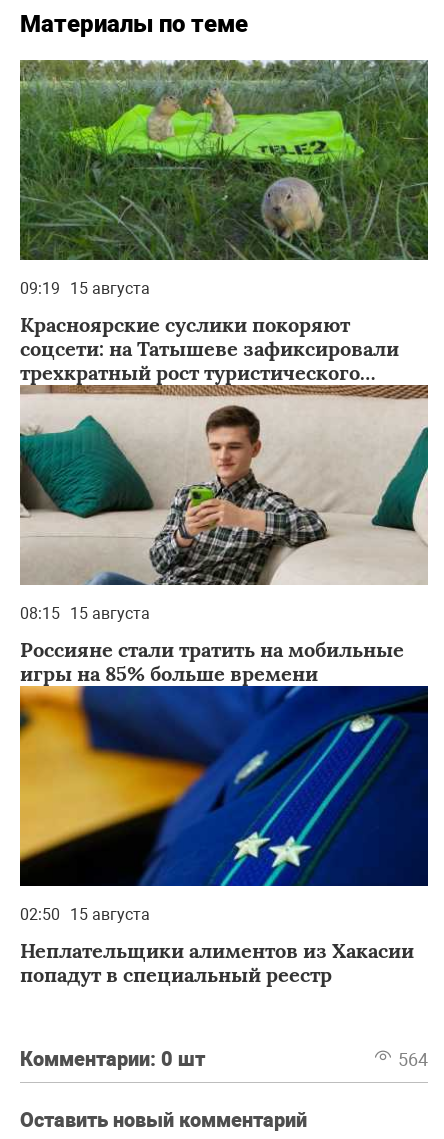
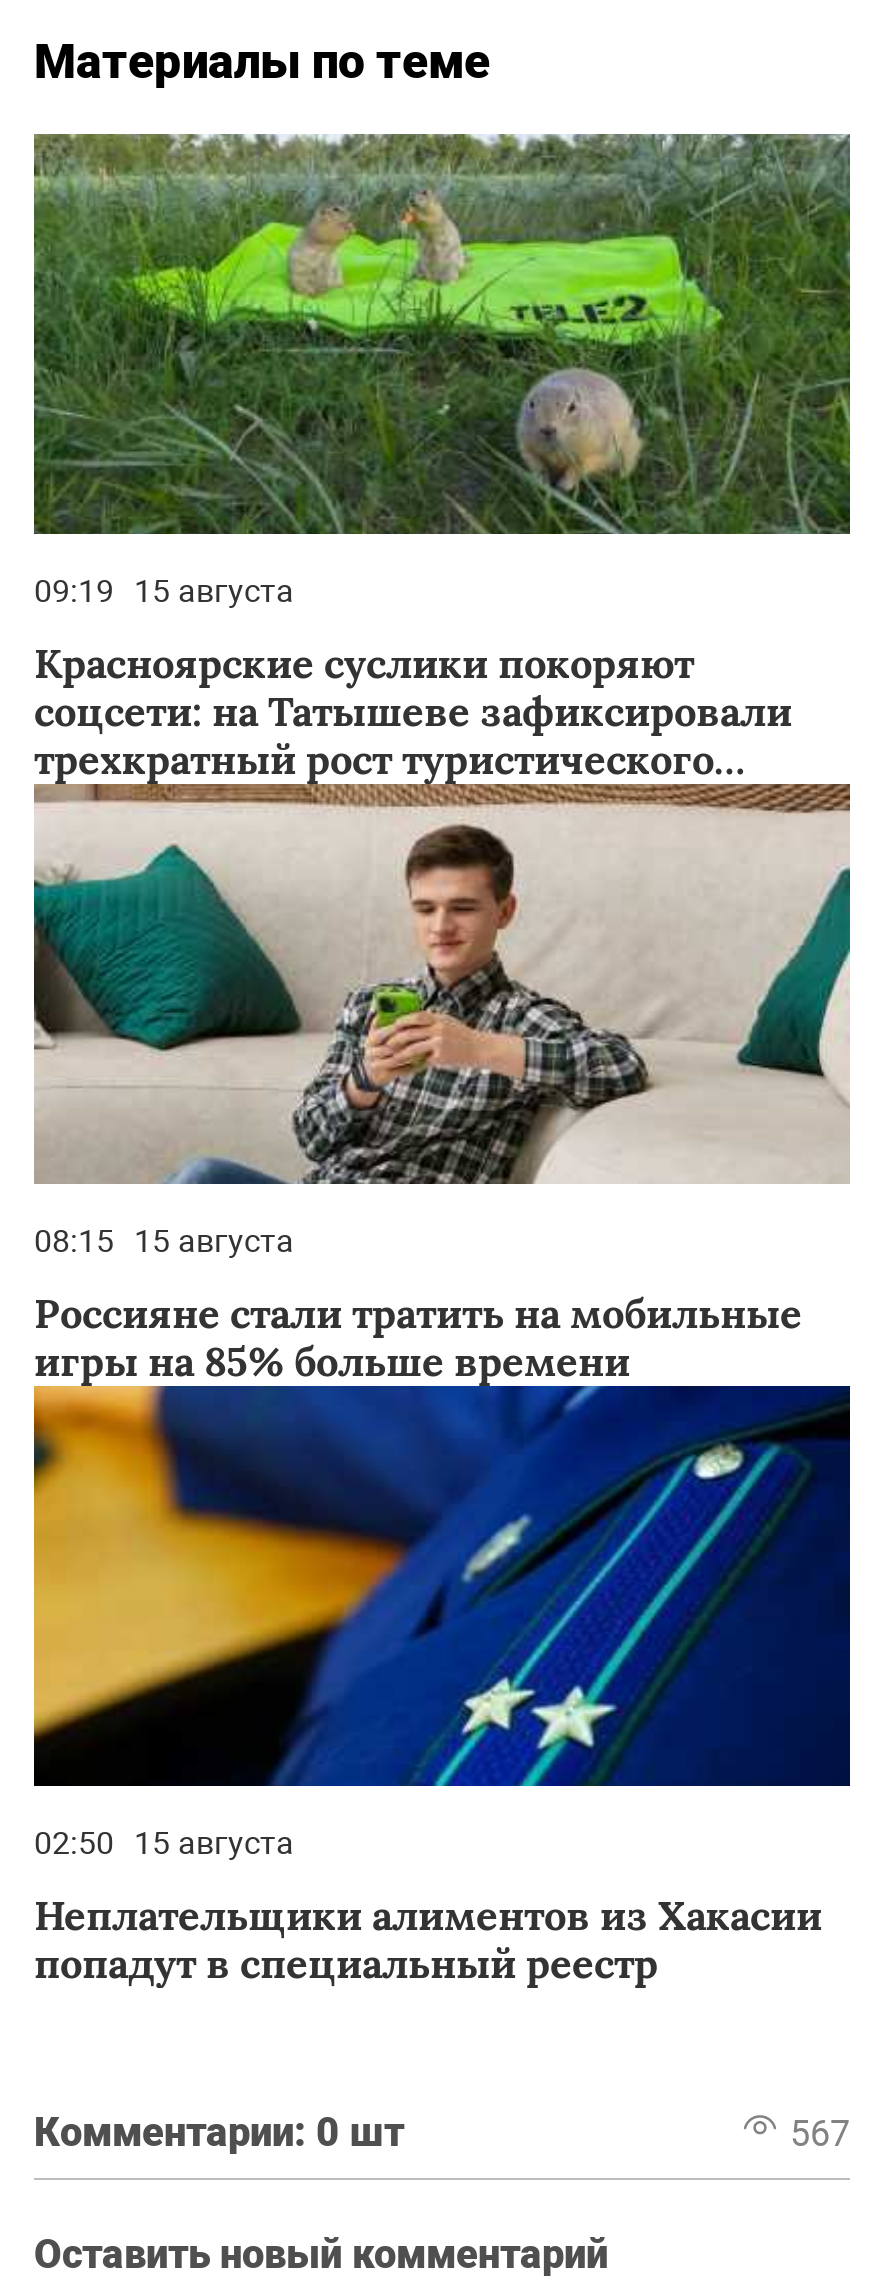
[398,1049,428,1070] 564 -> [790,2112,850,2154] 567

